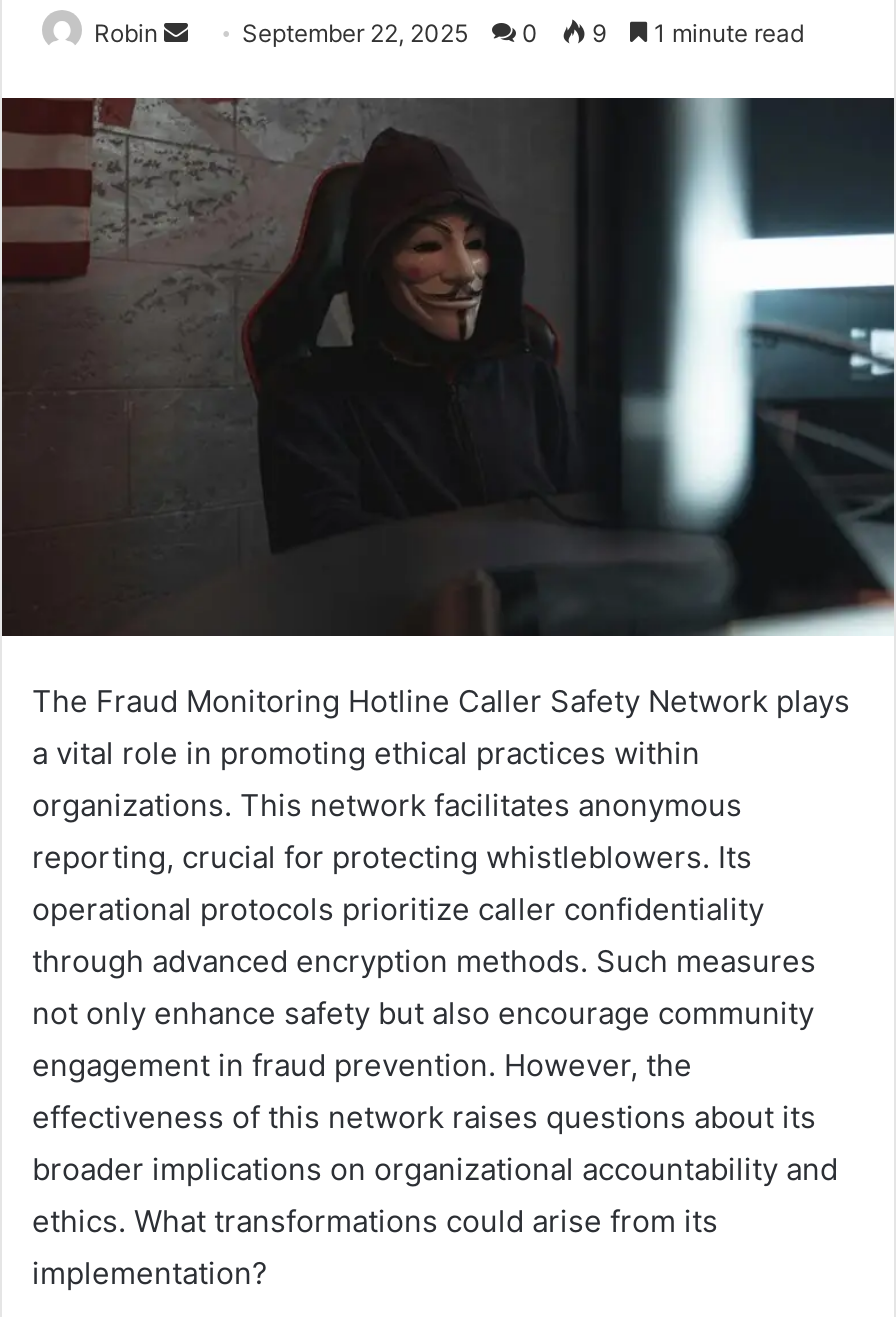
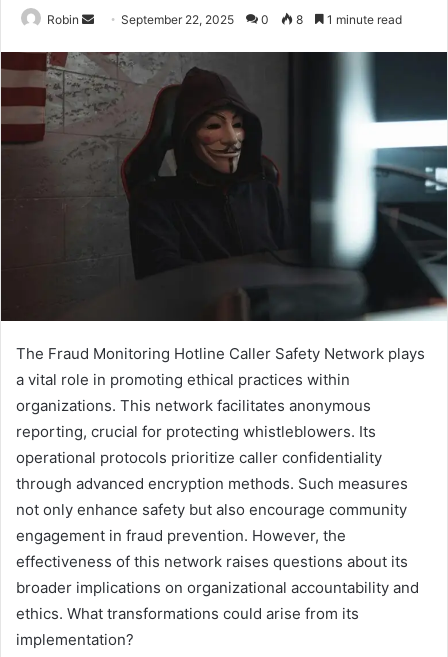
[586,18,606,48] 9 -> [293,12,303,27] 8

